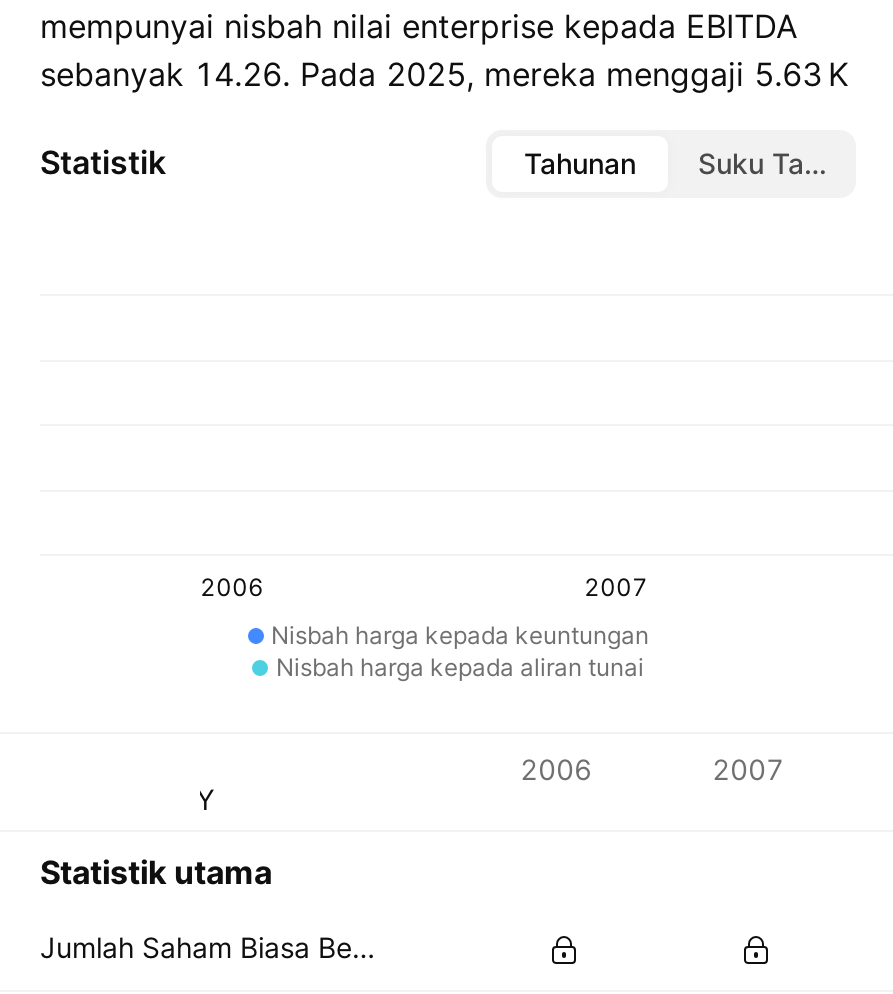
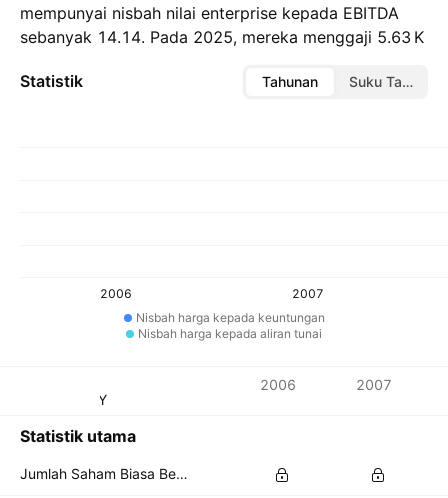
[40,54,848,94] sebanyak 14.26. Pada 2025, mereka menggaji 5.63 K -> [20,27,424,47] sebanyak 14.14. Pada 2025, mereka menggaji 5.63 K

